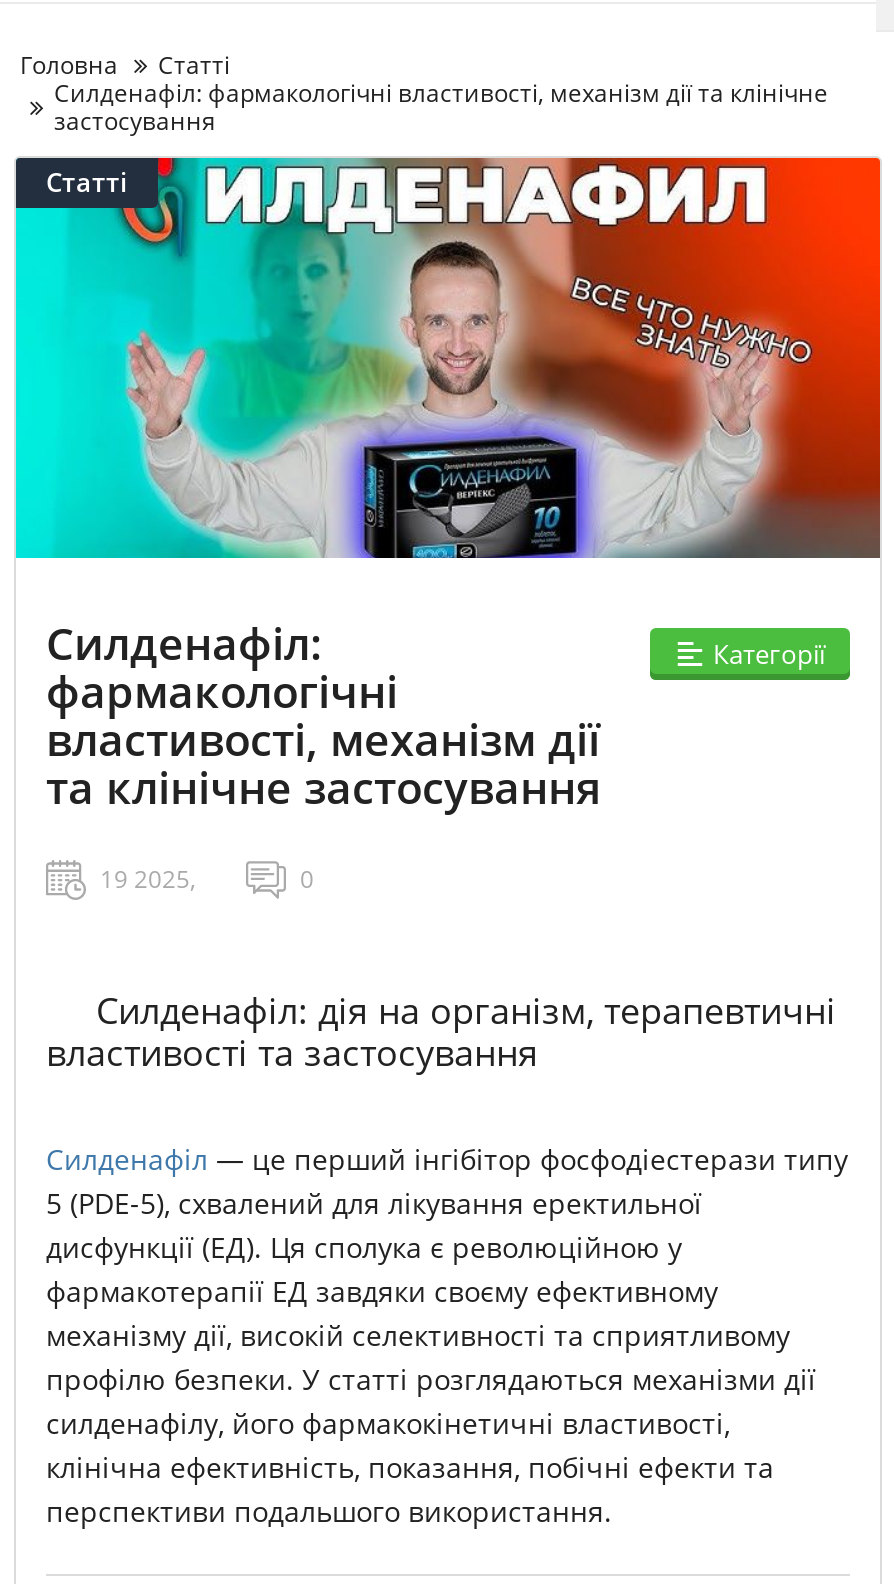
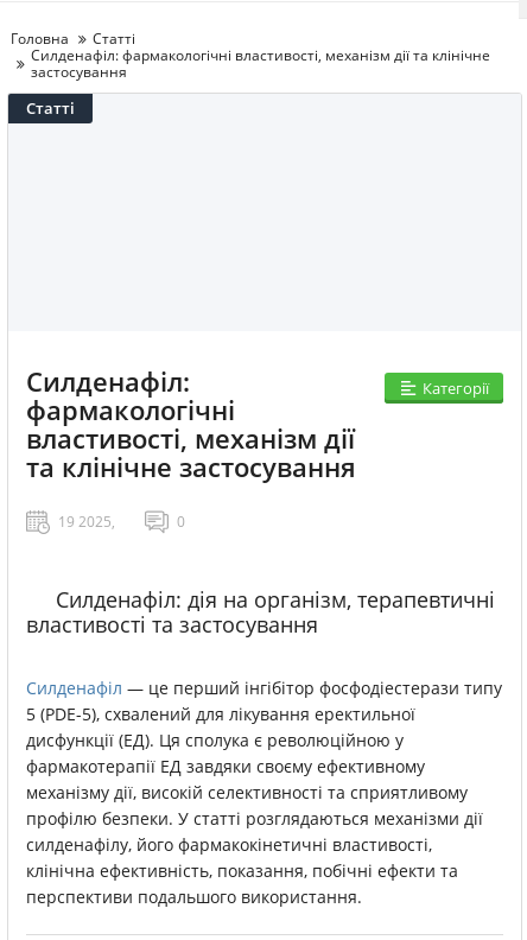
[14,156,882,560] [image] -> none

